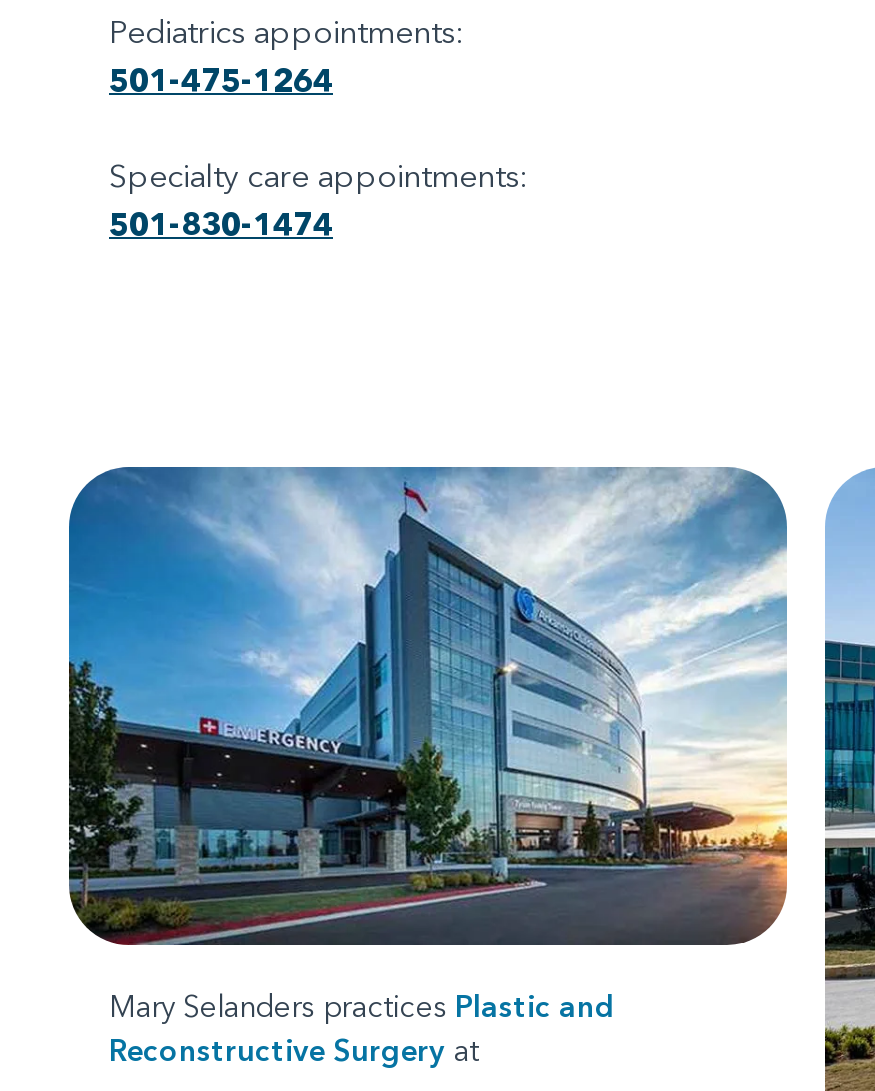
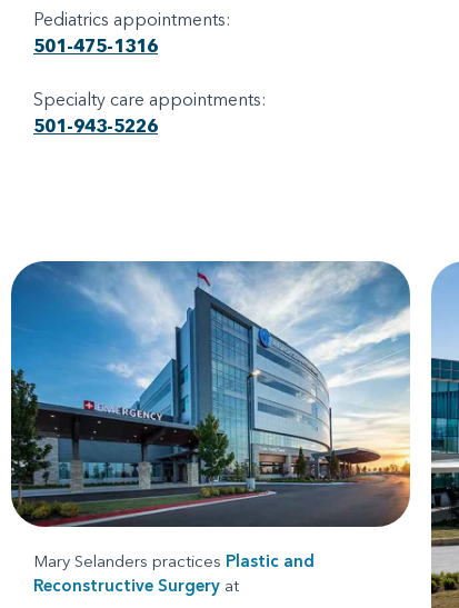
[109,58,333,98] 501-475-1264 -> [33,34,158,56] 501-475-1316
[109,202,333,242] 501-830-1474 -> [33,114,158,136] 501-943-5226

